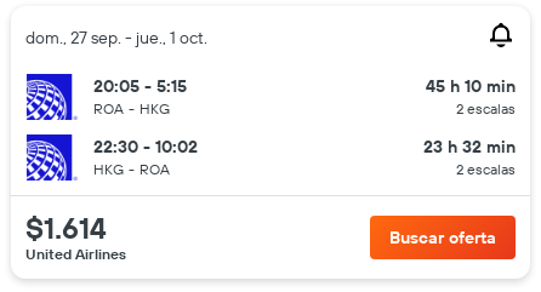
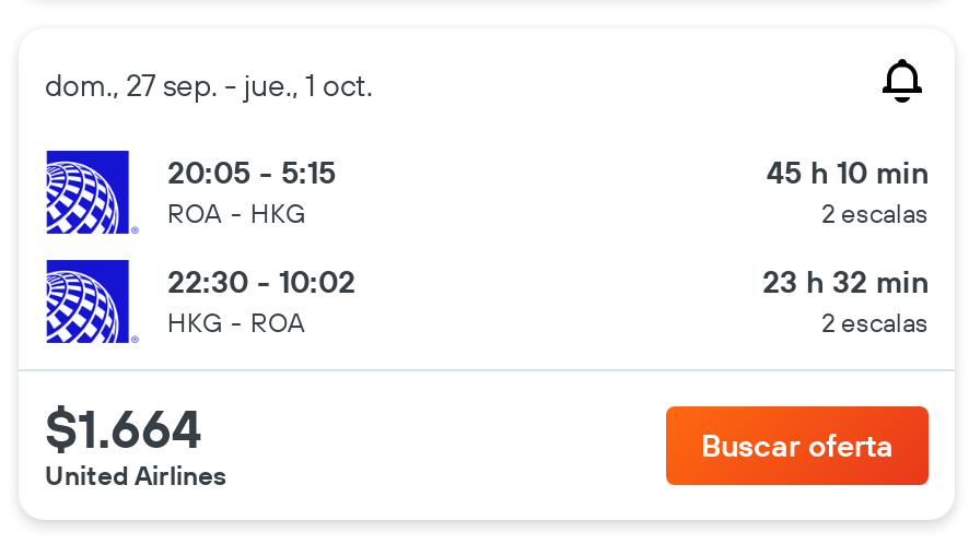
[25,210,107,246] $1.614 -> [45,395,202,461] $1.664

